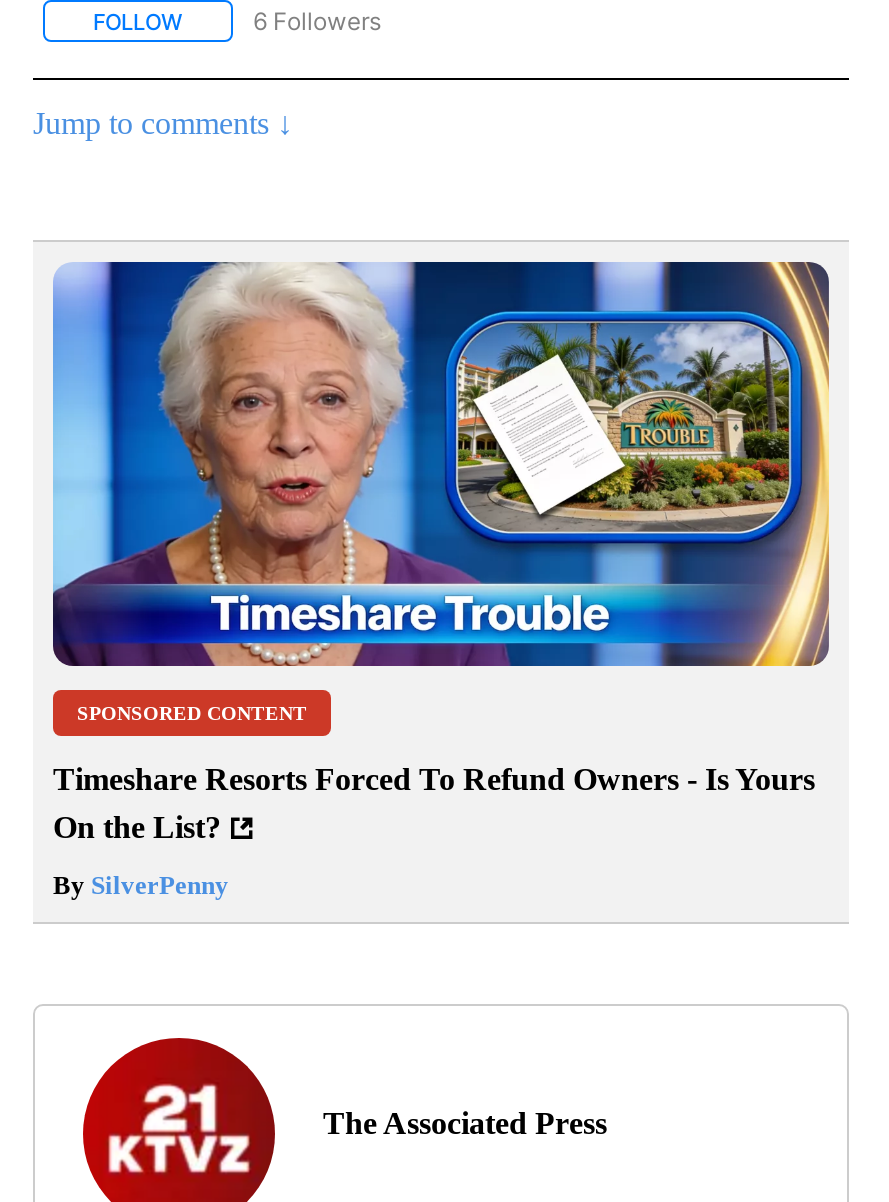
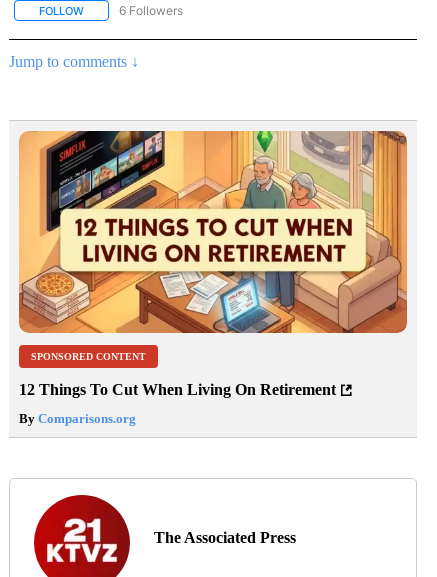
[51,260,831,668] [image] -> [18,130,408,334] [image]
[53,763,815,845] Timeshare Resorts Forced To Refund Owners - Is Yours | On the List? -> [19,381,336,398] 12 Things To Cut When Living On Retirement
[53,871,229,901] By SilverPenny -> [19,411,136,426] By Comparisons.org

